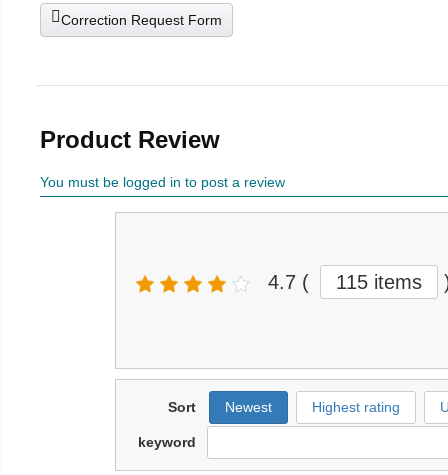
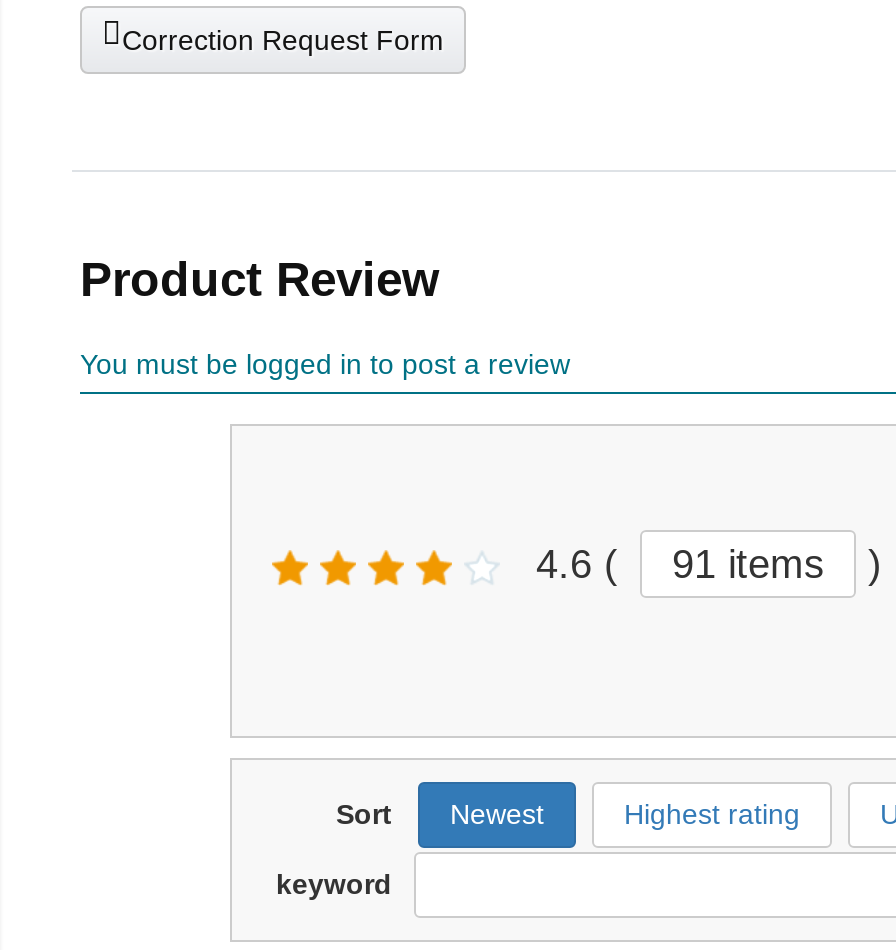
[262,271,315,293] 4.7 ( -> [524,543,630,587] 4.6 (
[336,271,422,293] 115 items -> [672,543,824,587] 91 items

